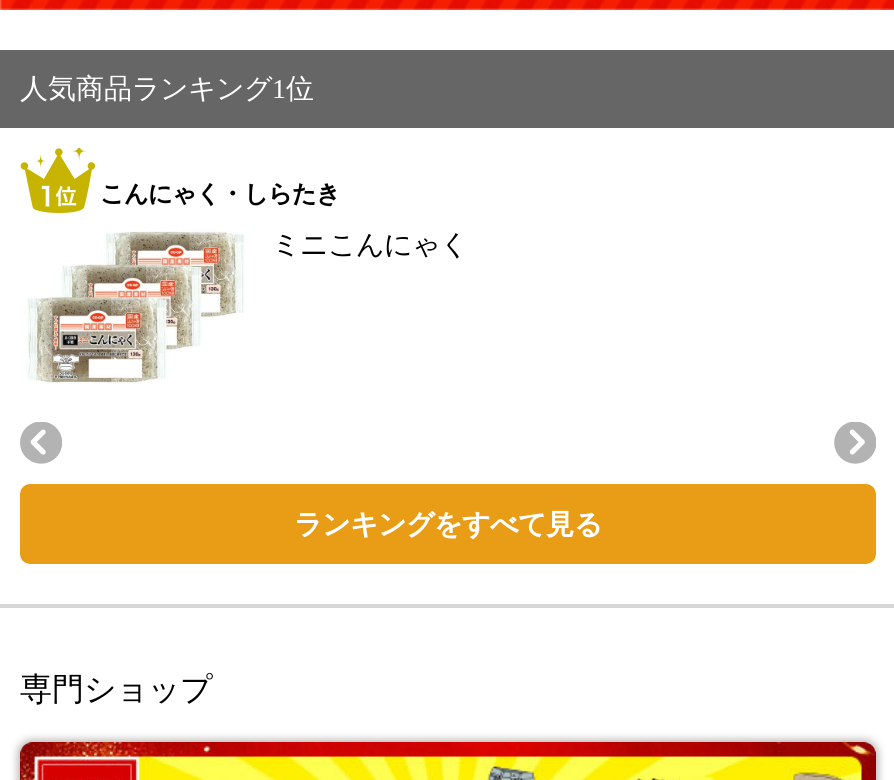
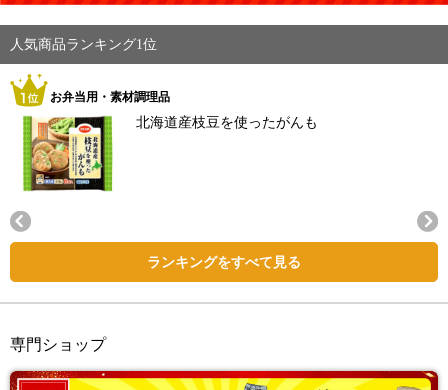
[100,180,340,208] こんにゃく・しらたき -> [50,90,170,104] お弁当用・素材調理品
[36,230,468,382] [image] | ミニこんにゃく -> [19,115,318,192] [image] | 北海道産枝豆を使ったがんも

